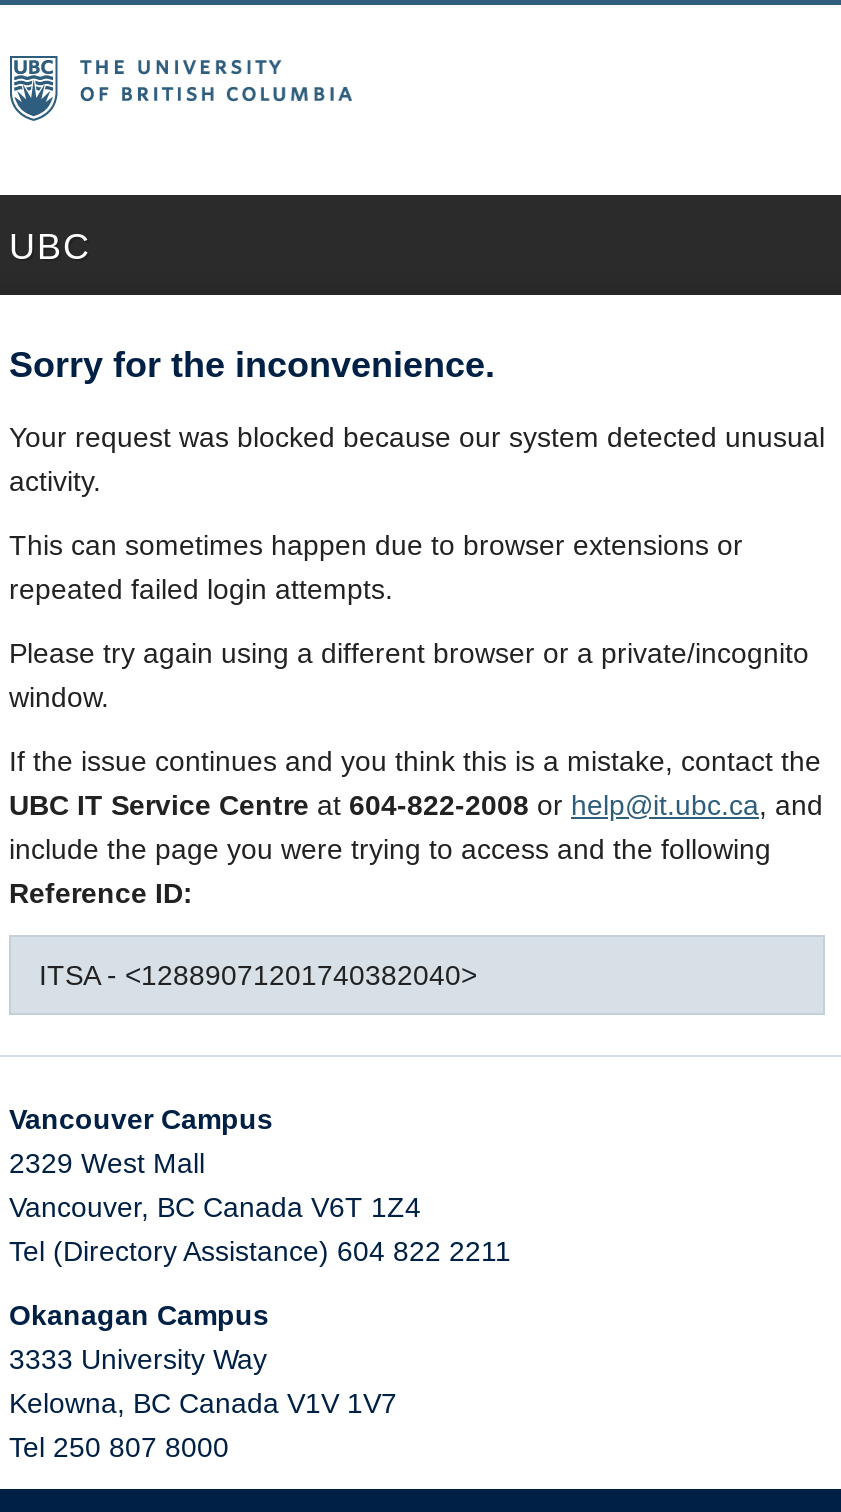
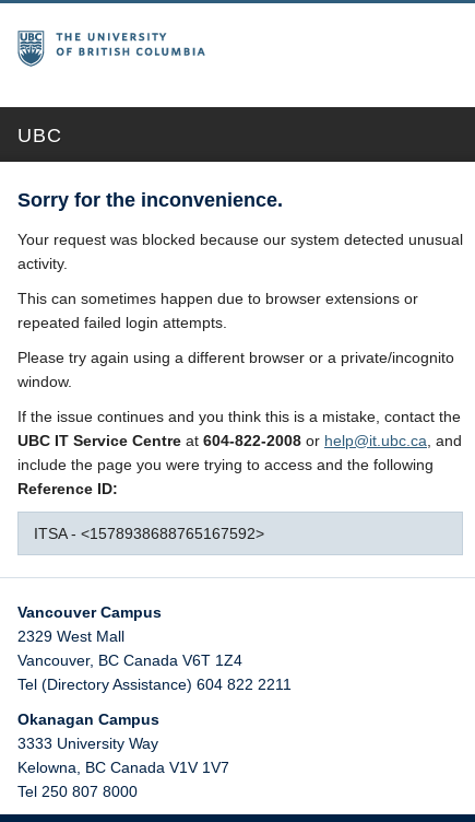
[39,959,477,991] ITSA - <12889071201740382040> -> [34,525,264,542] ITSA - <1578938688765167592>

